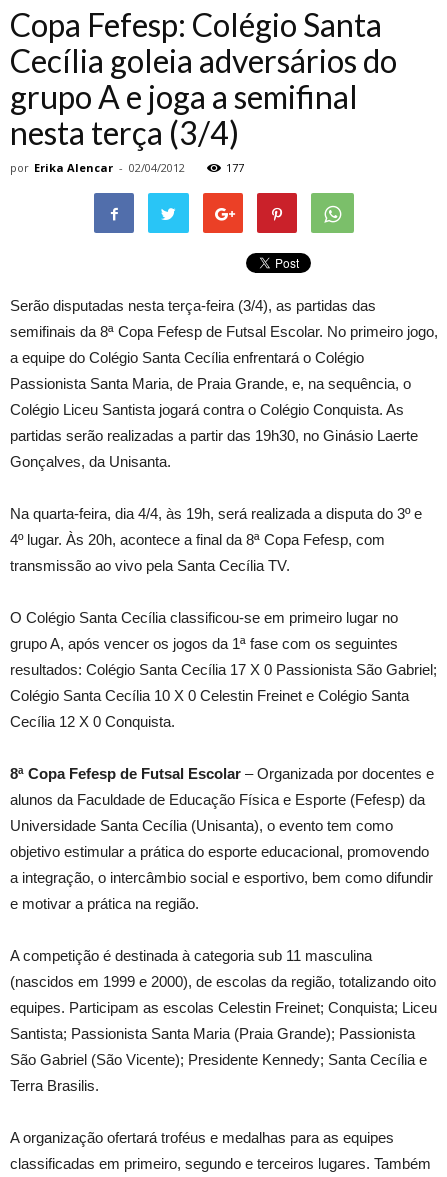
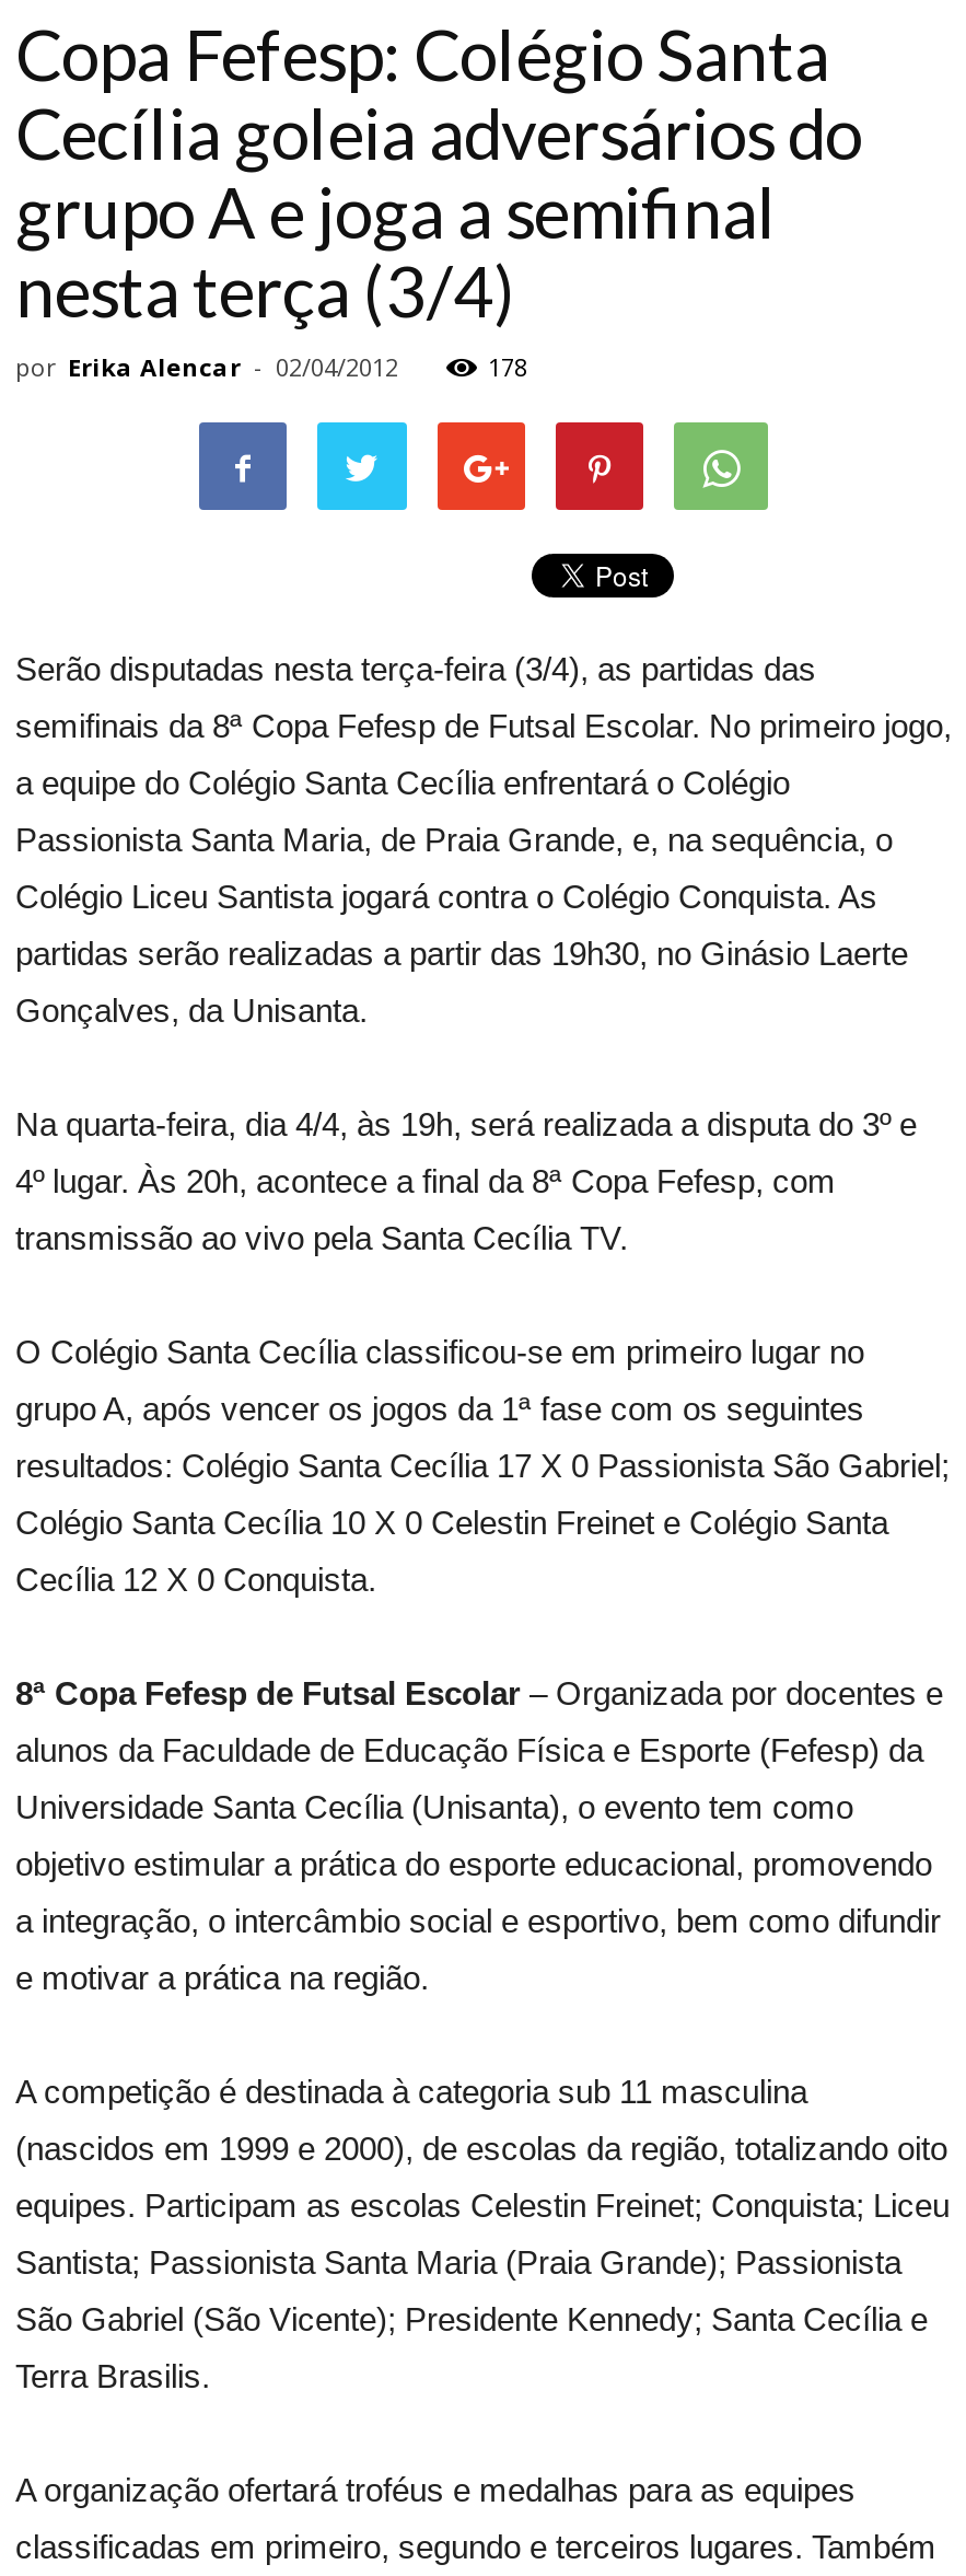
[226,160,244,175] 177 -> [488,350,527,383] 178

